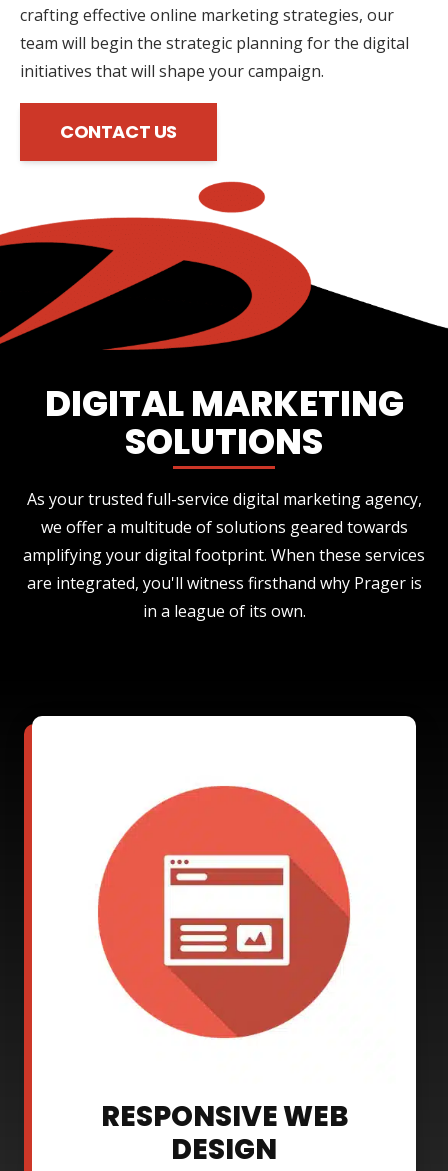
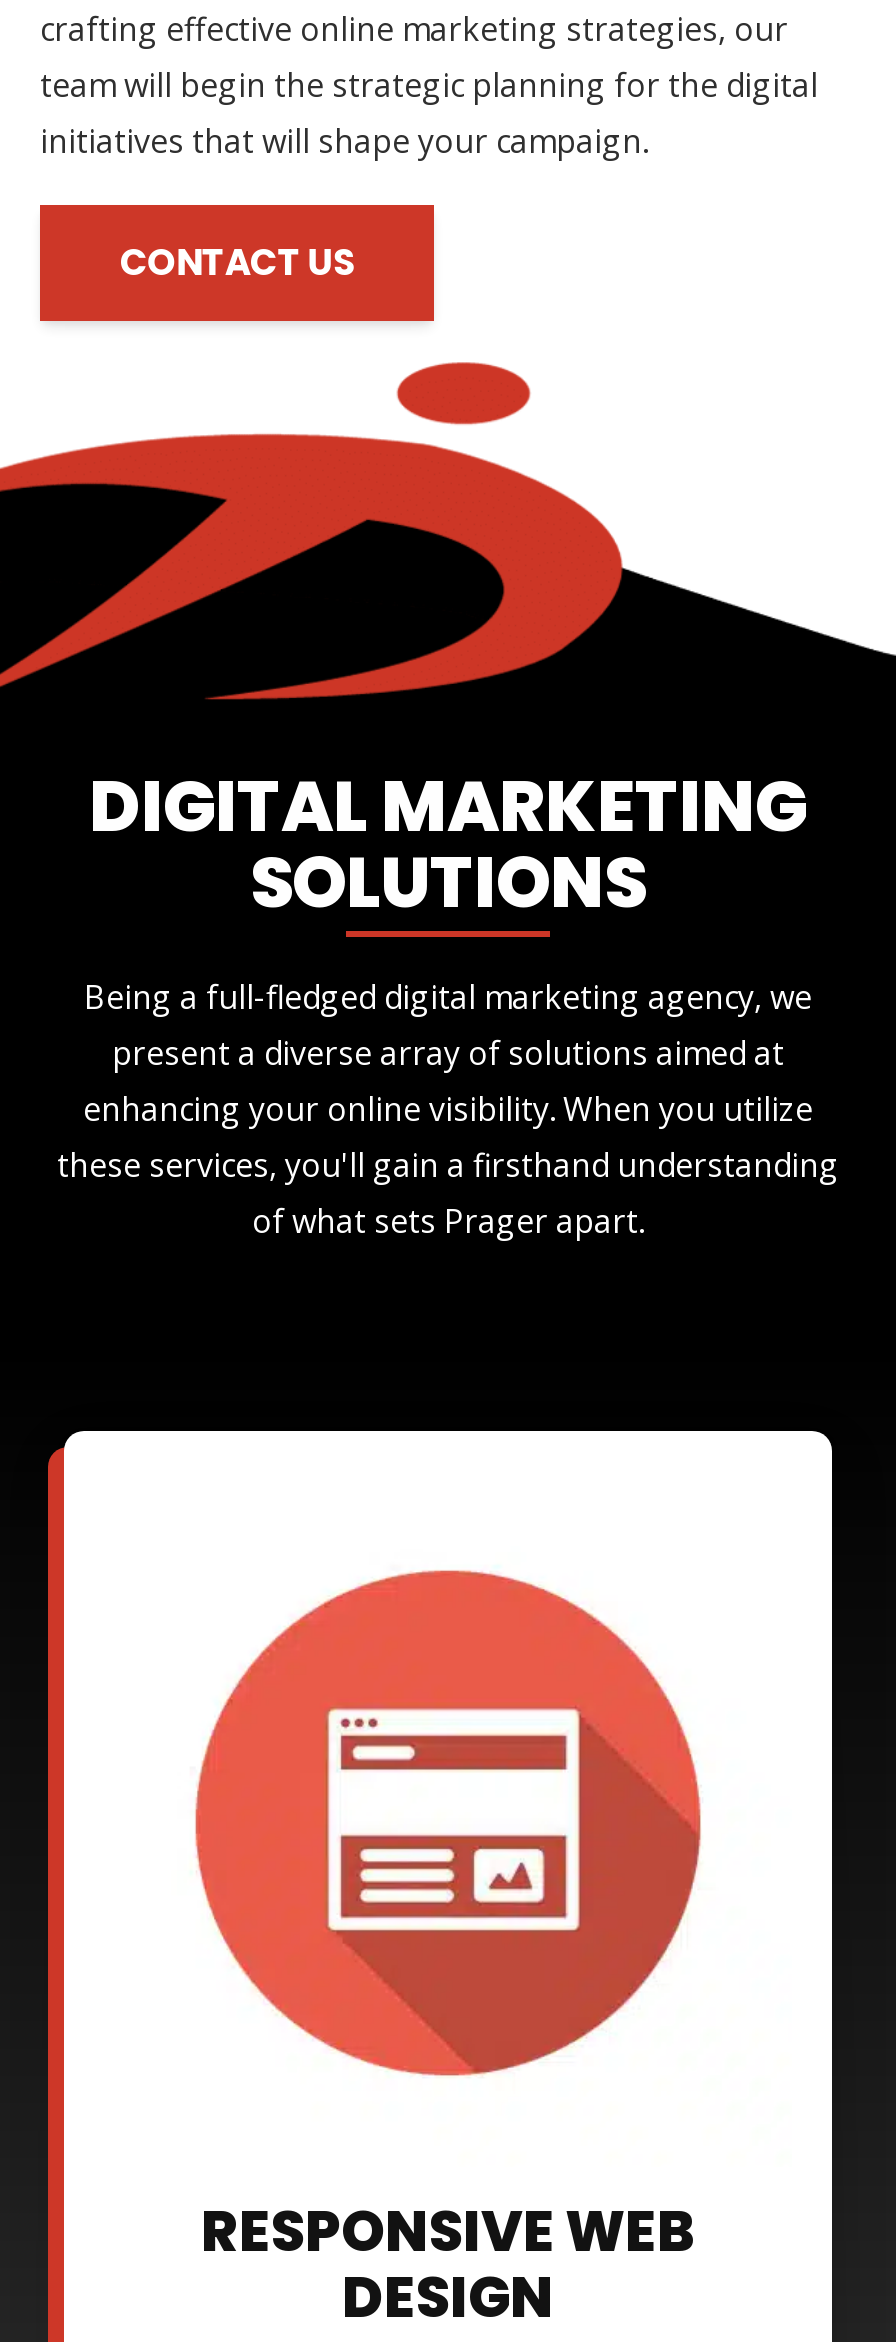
[23,488,425,622] As your trusted full-service digital marketing agency, | we offer a multitude of solutions geared towards | amplifying your digital footprint. When these services | are integrated, you'll witness firsthand why Prager is | in a league of its own. -> [57,975,839,1243] Being a full-fledged digital marketing agency, we | present a diverse array of solutions aimed at | enhancing your online visibility. When you utilize | these services, you'll gain a firsthand understanding | of what sets Prager apart.

